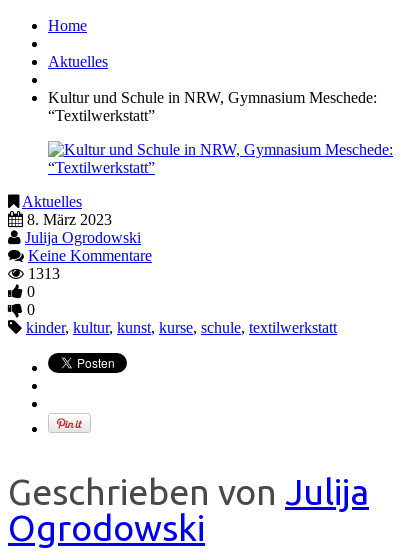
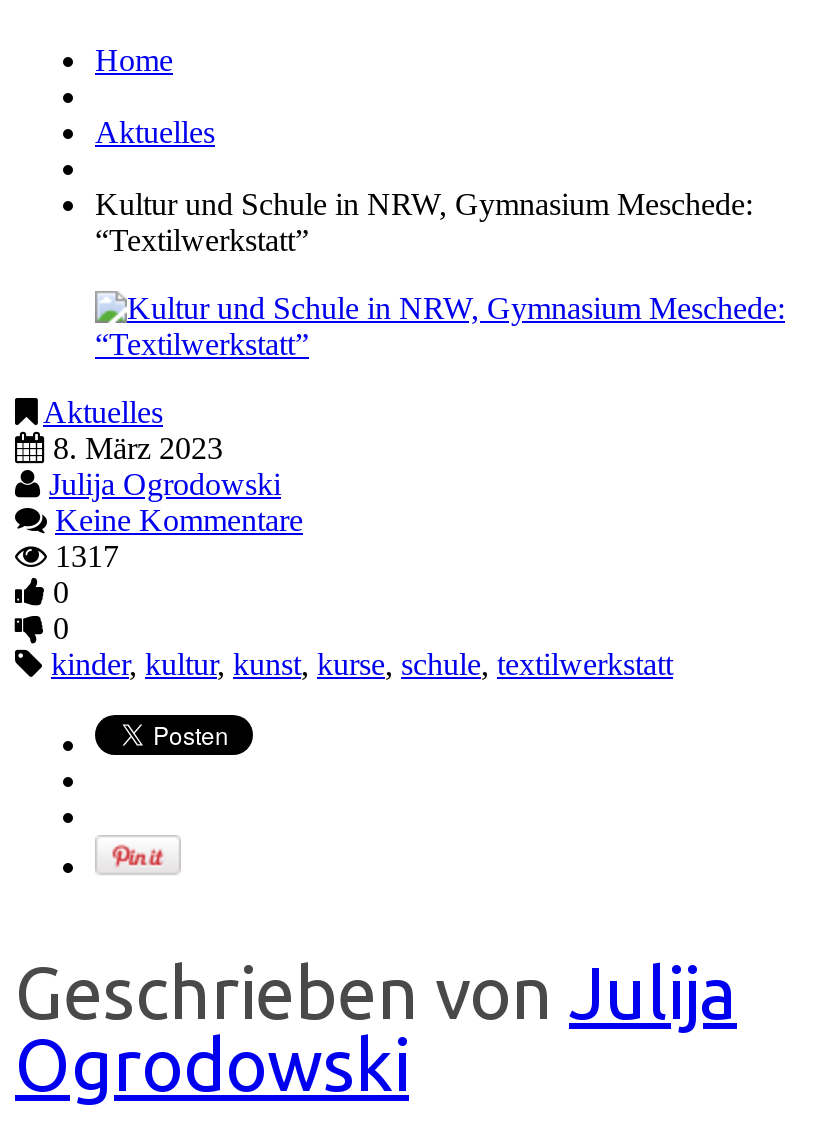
[24,265,60,282] 1313 -> [47,539,119,573] 1317

